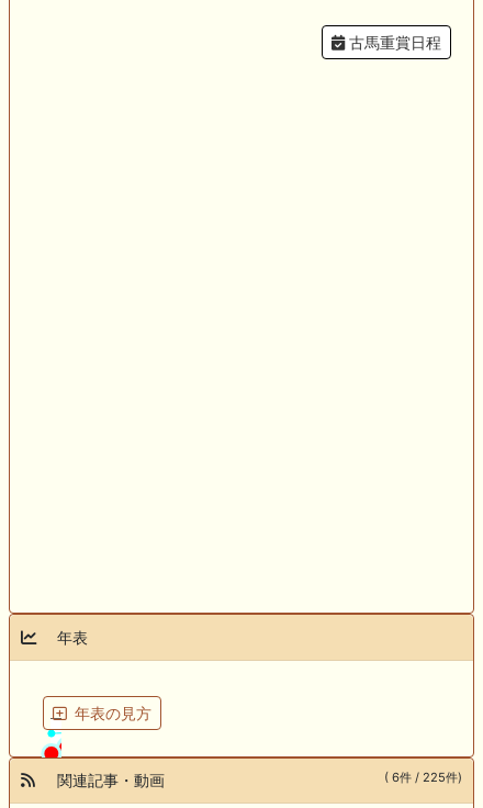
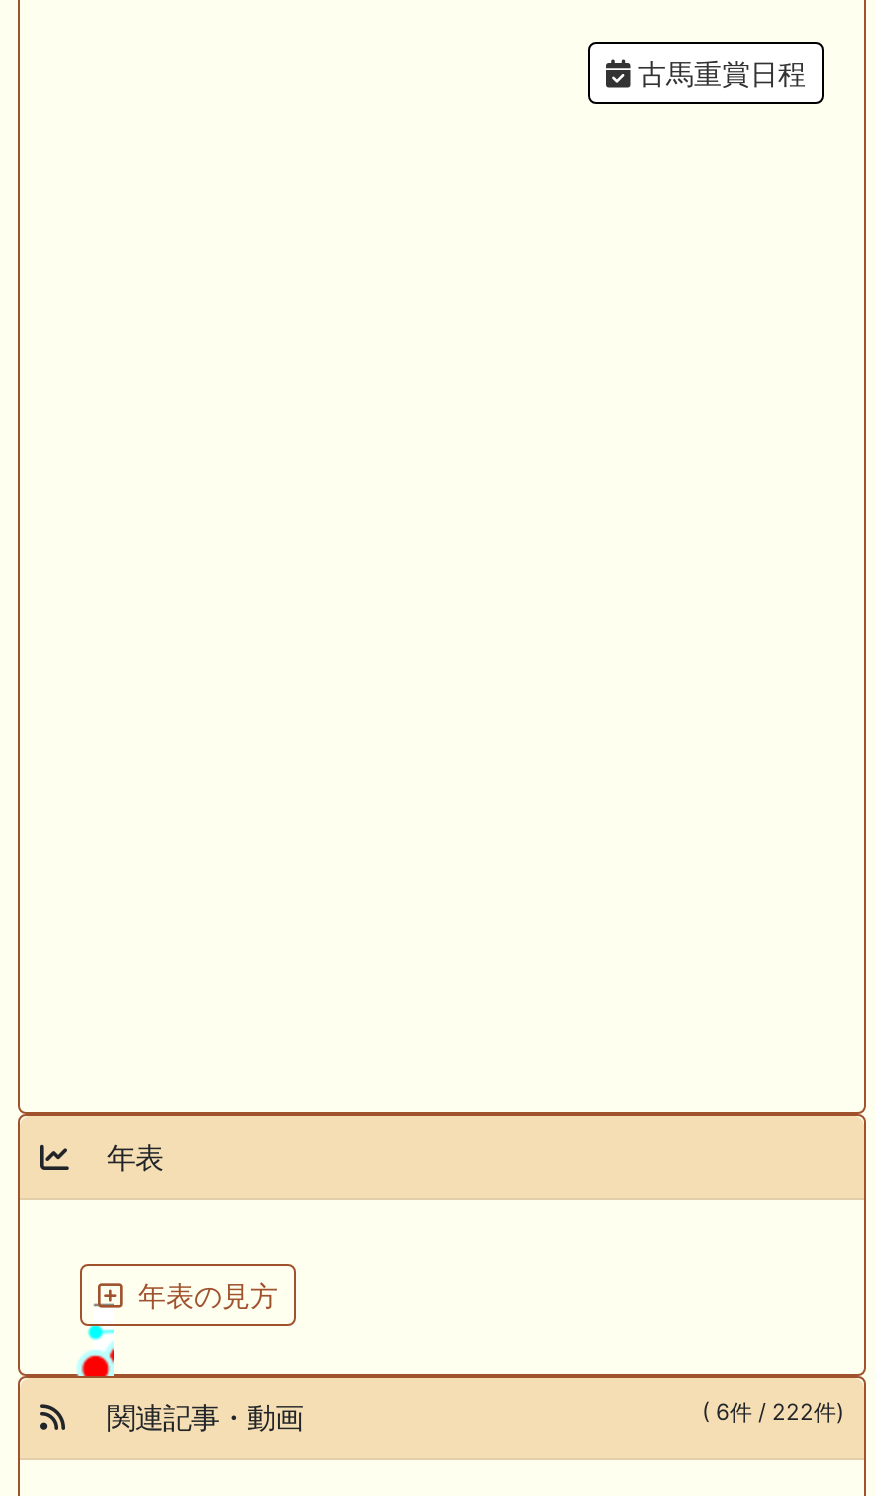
[384,769,462,785] ( 6件 / 225件) -> [702,1398,844,1426] ( 6件 / 222件)

